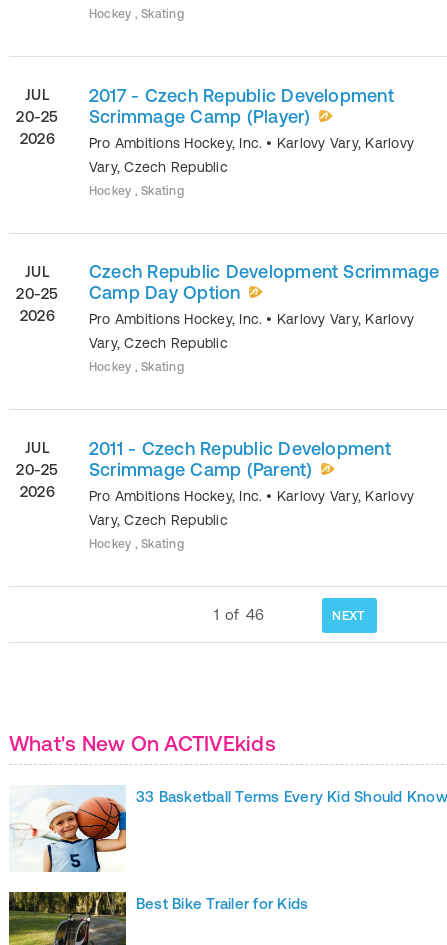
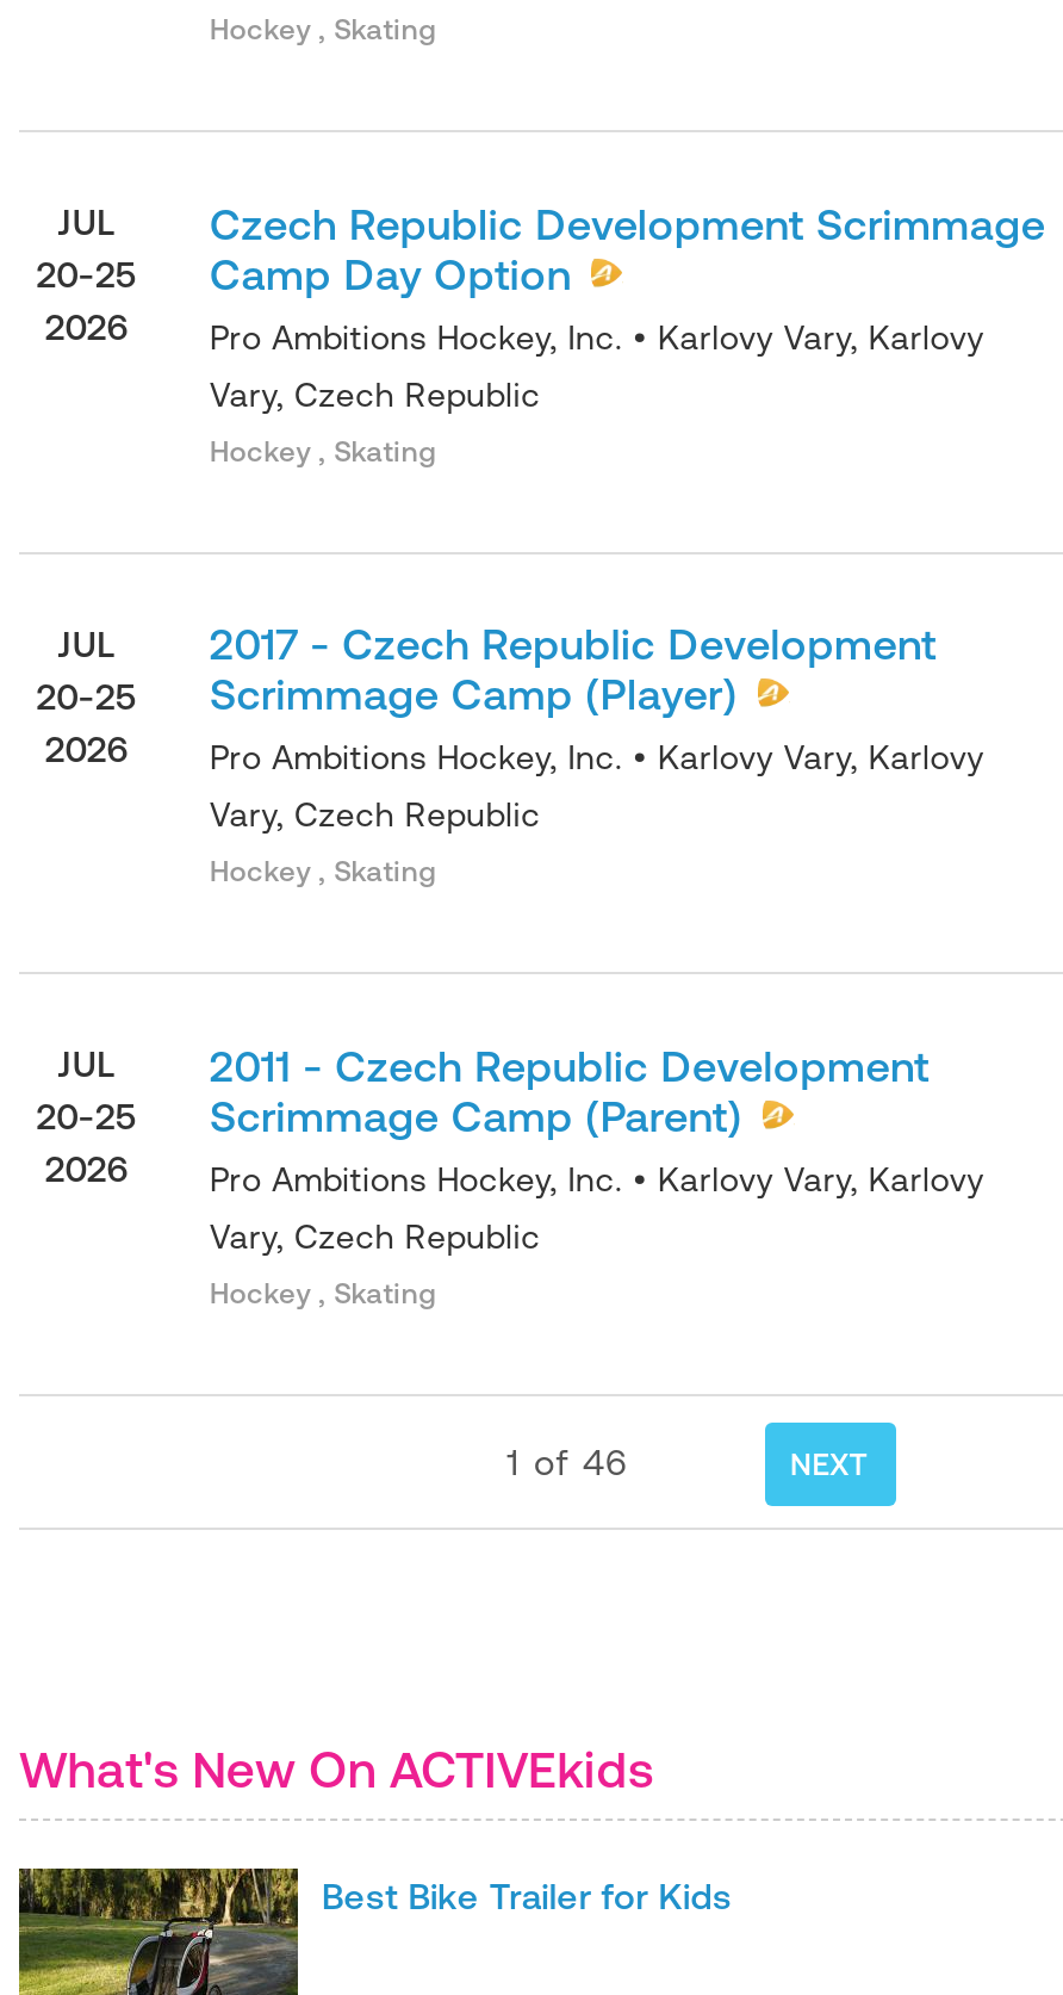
moved [89,84,394,126] -> [210,619,936,719]: 2017 - Czech Republic Development | Scrimmage Camp (Player)
moved [89,261,440,303] -> [210,198,1045,298]: Czech Republic Development Scrimmage | Camp Day Option
[9,785,447,873] [image] | 33 Basketball Terms Every Kid Should Know -> none

